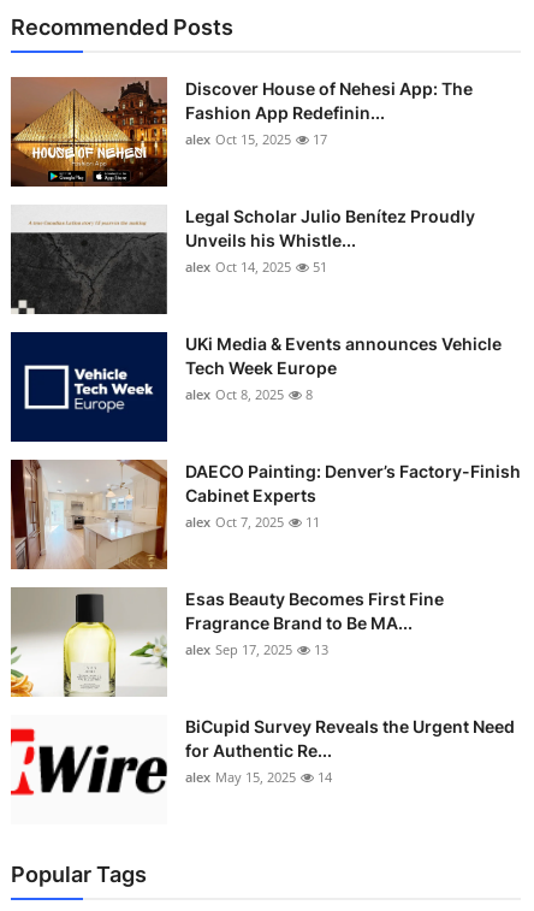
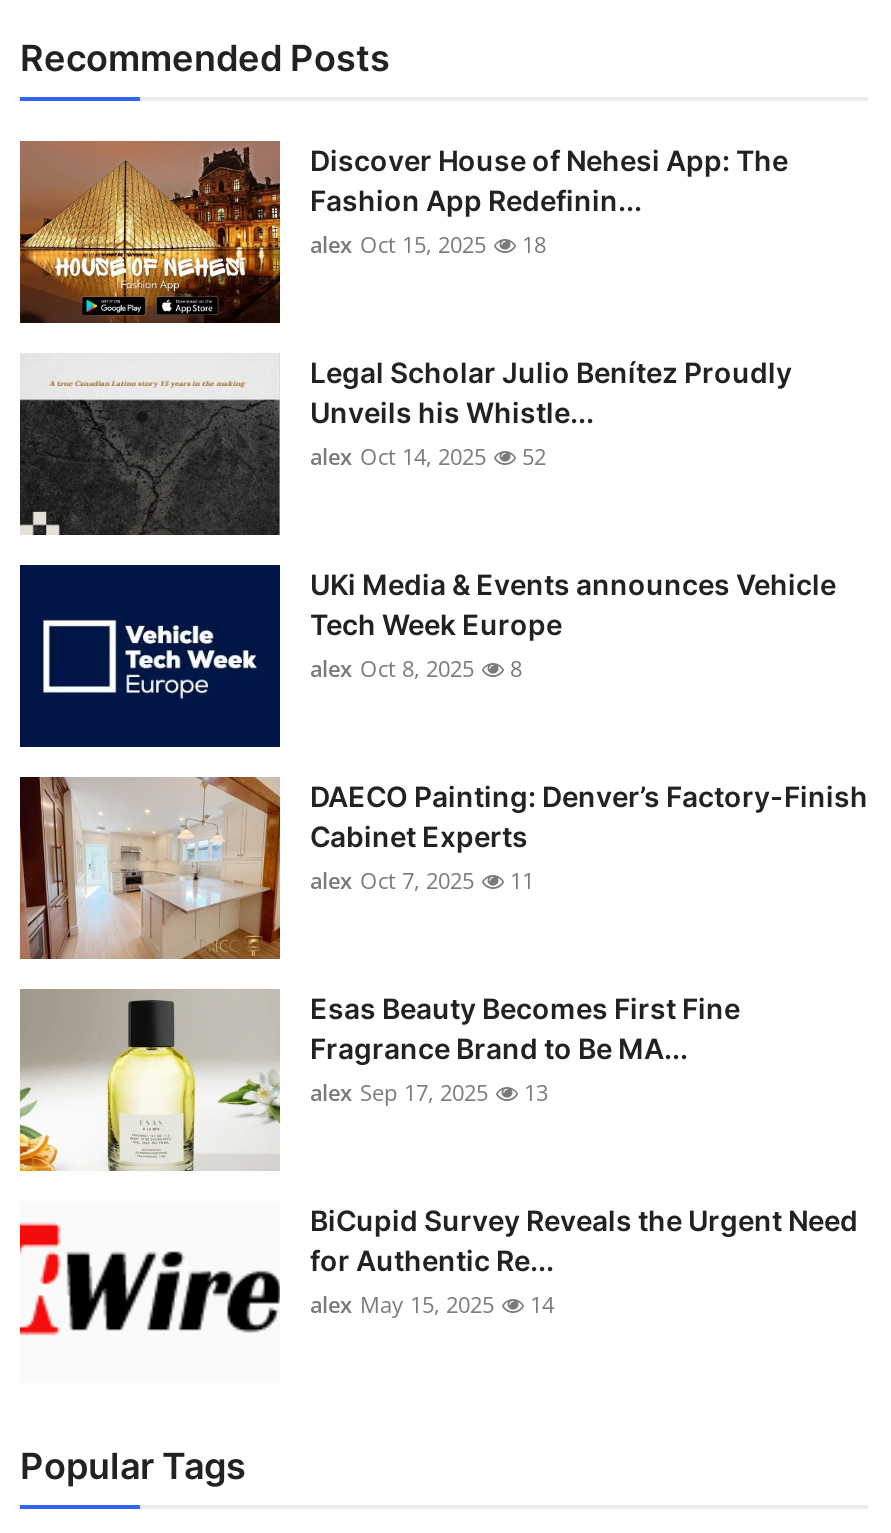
[185,131,327,149] alex Oct 15, 2025 17 -> [310,230,546,260] alex Oct 15, 2025 18
[185,258,327,276] alex Oct 14, 2025 51 -> [310,442,546,472] alex Oct 14, 2025 52

